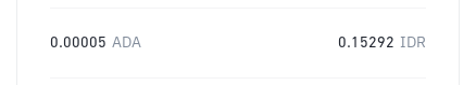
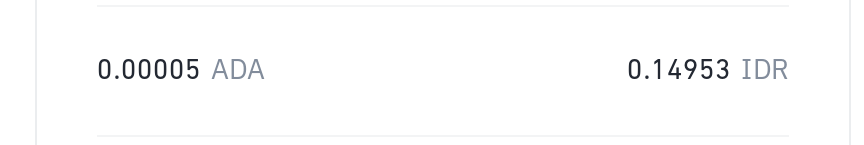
[338,36,426,51] 0.15292 IDR -> [627,57,789,85] 0.14953 IDR

